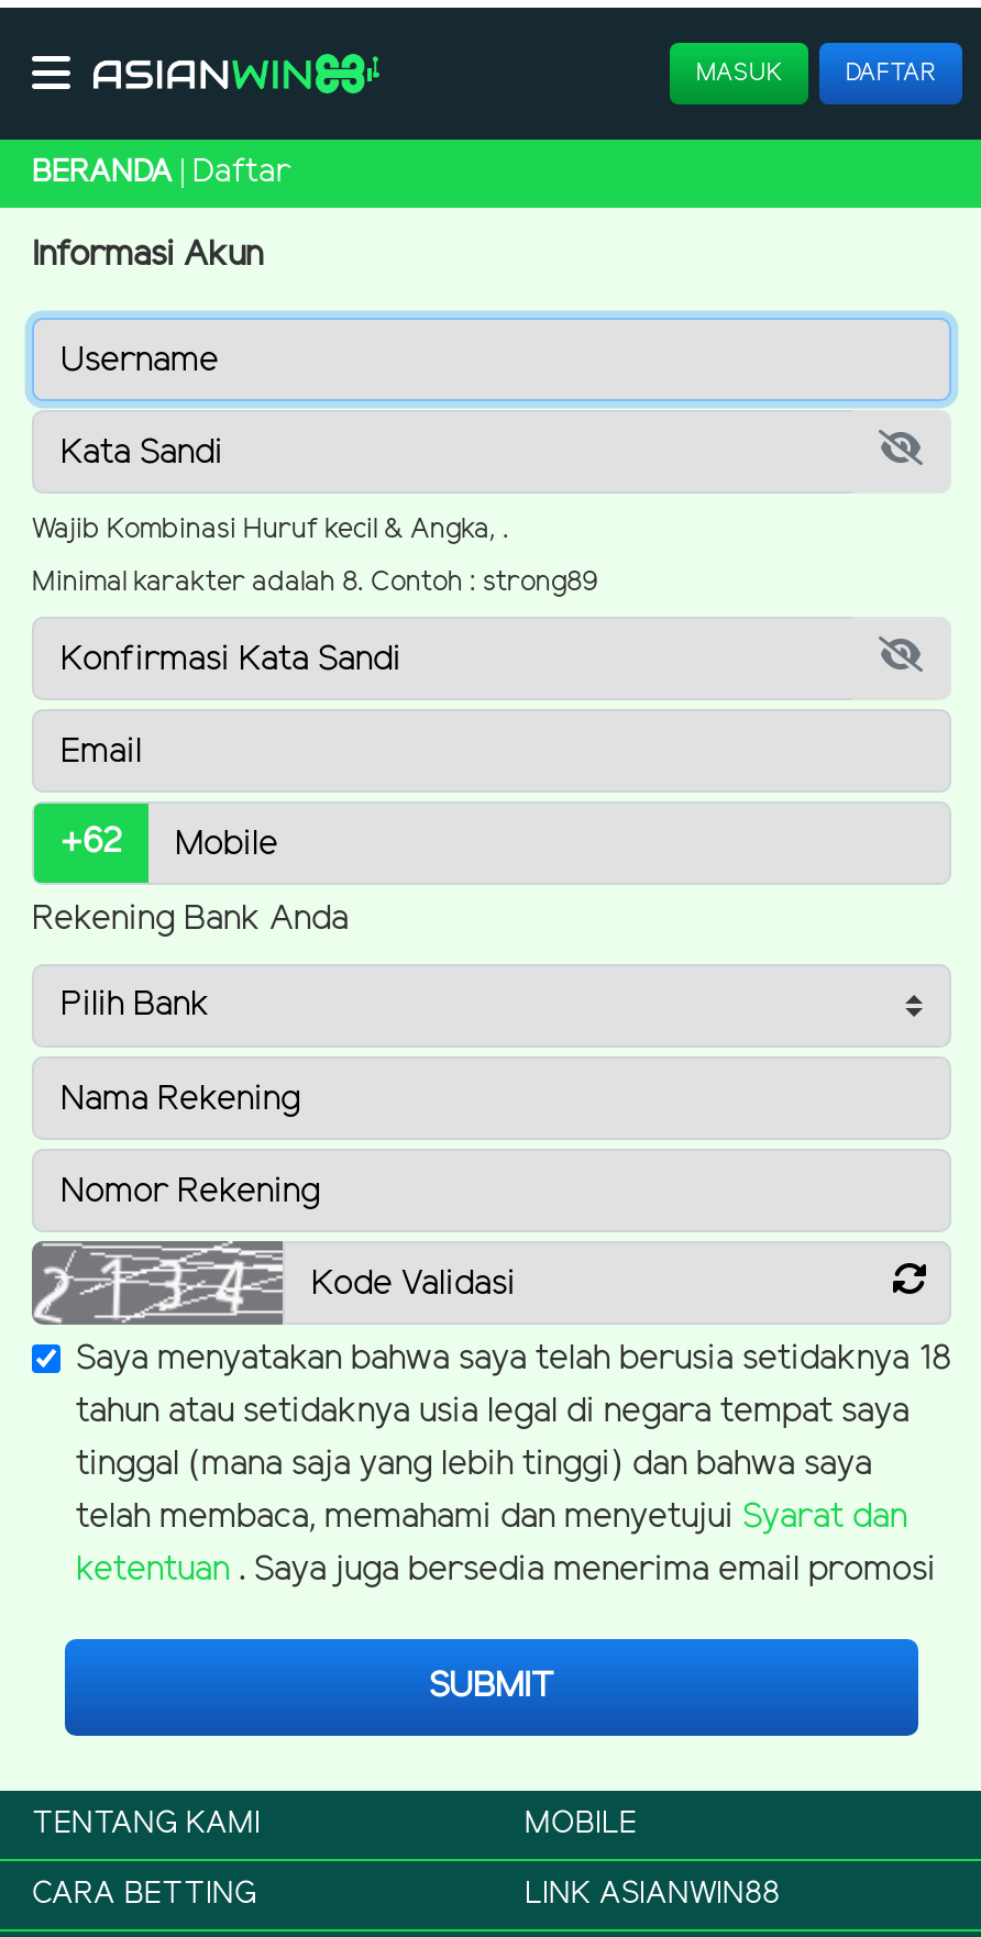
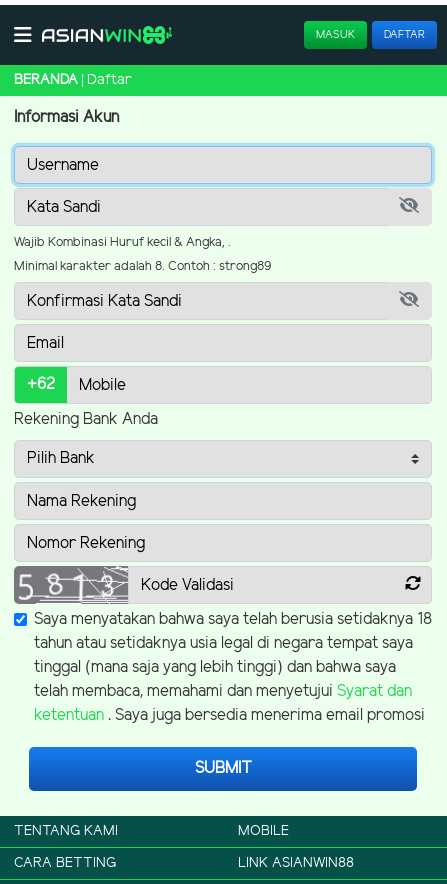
[34,1241,283,1325] [image] -> [15,567,128,604] [image]

